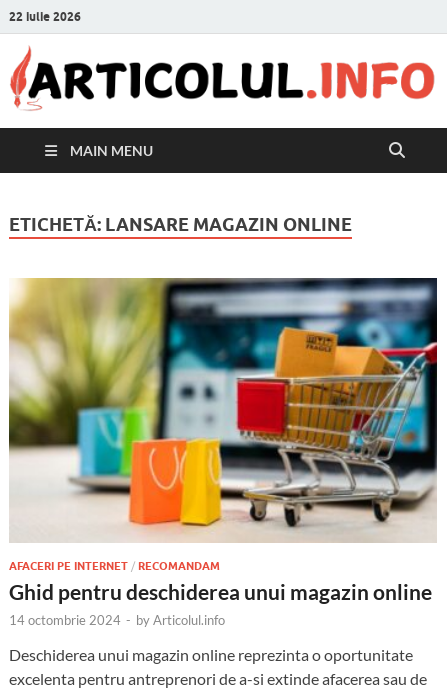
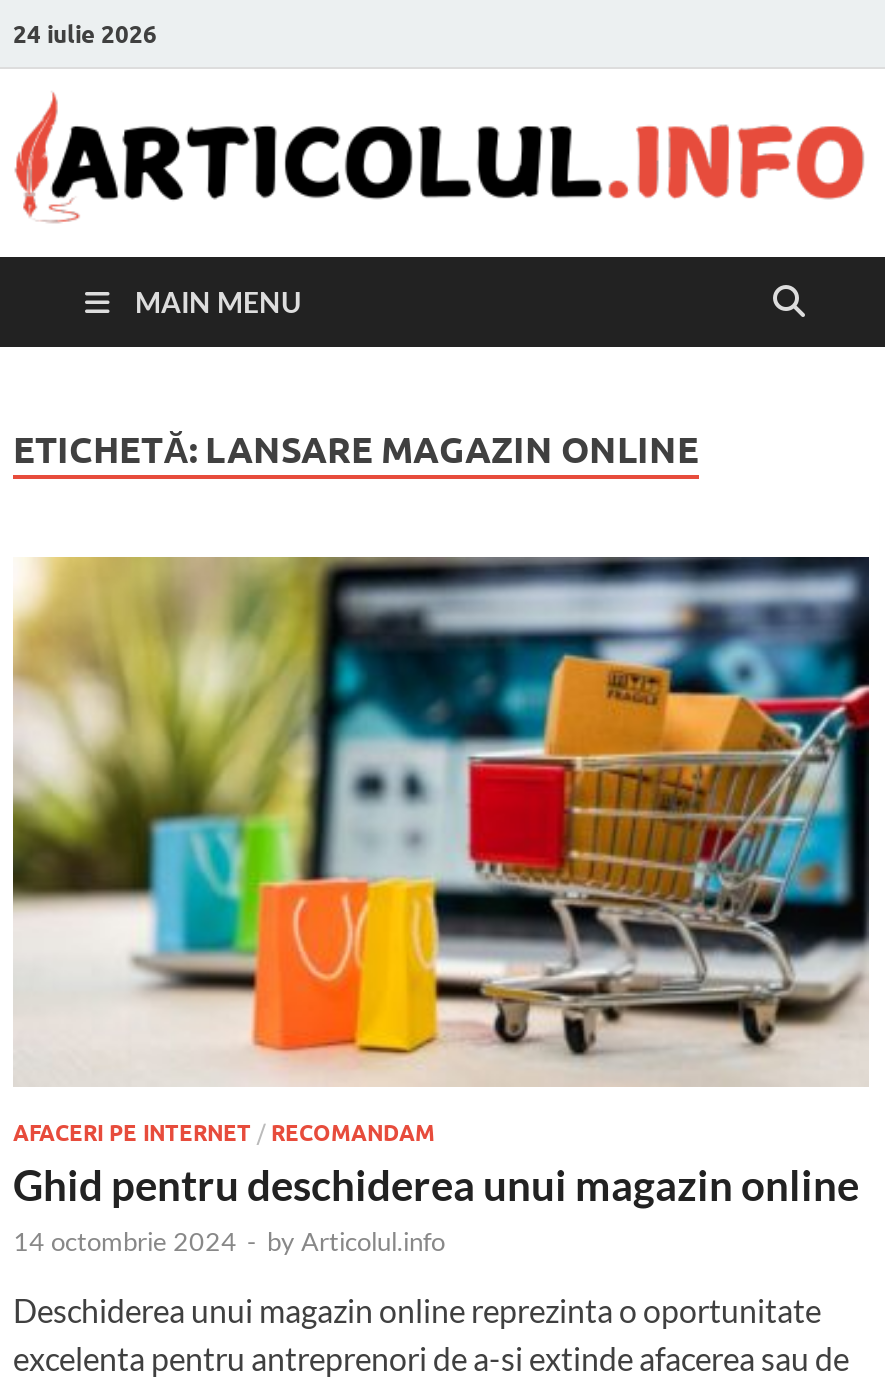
[9,8,81,23] 22 iulie 2026 -> [13,18,157,48] 24 iulie 2026

